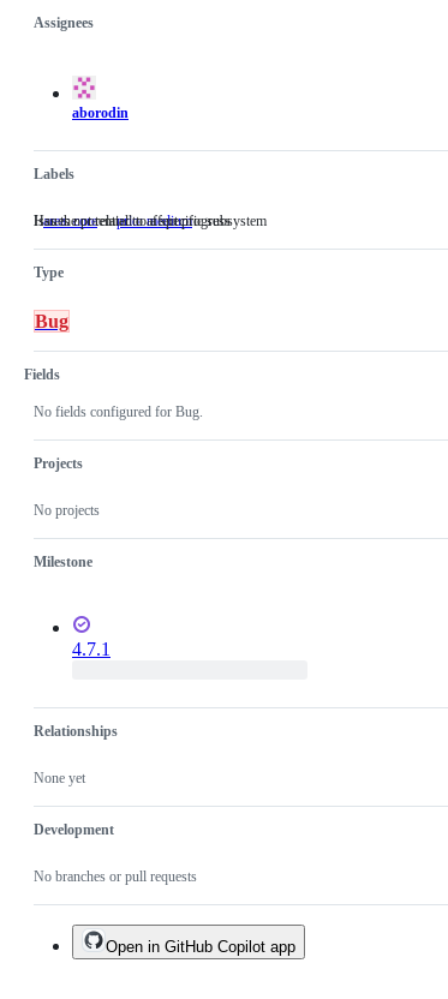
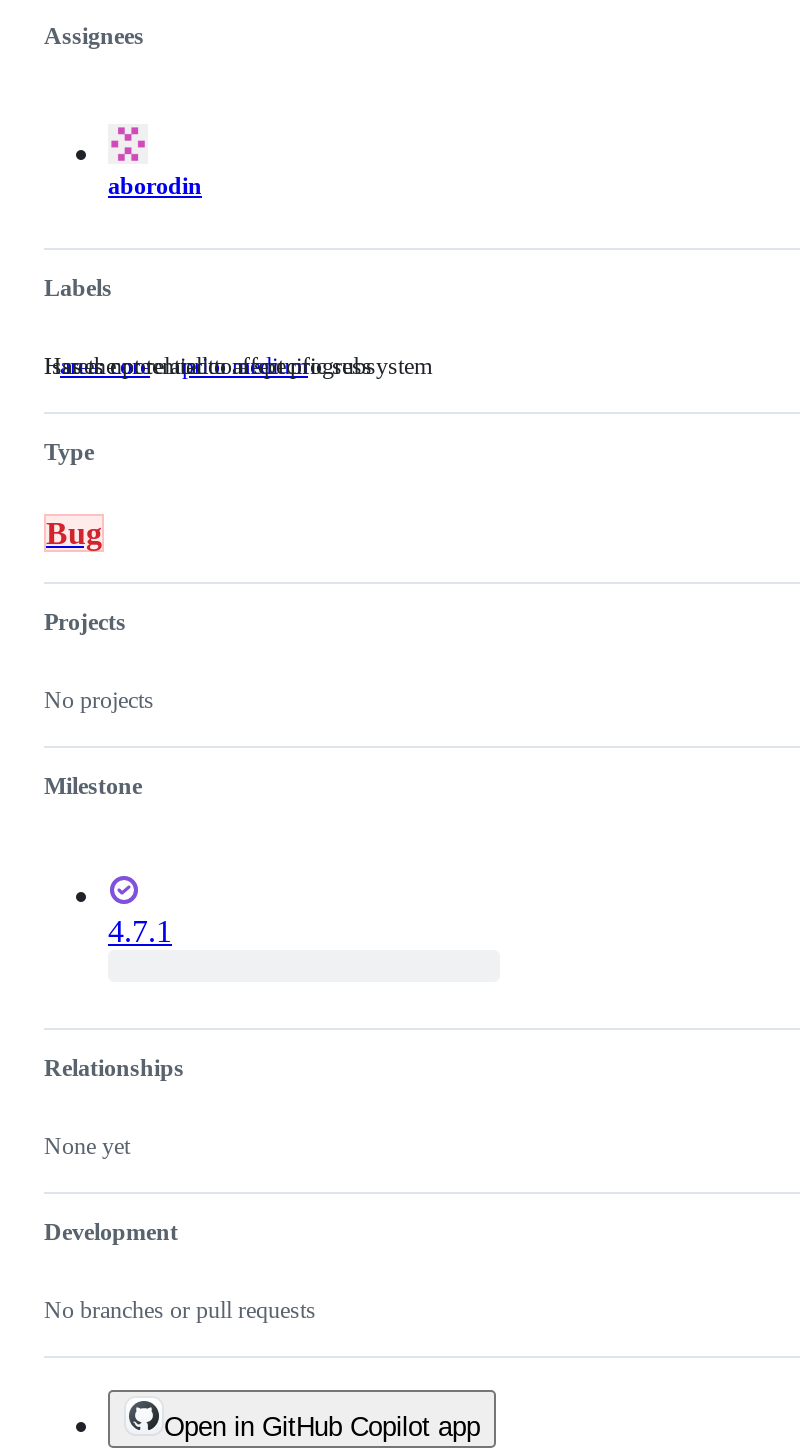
[24,366,203,420] Fields | No fields configured for Bug. -> none

